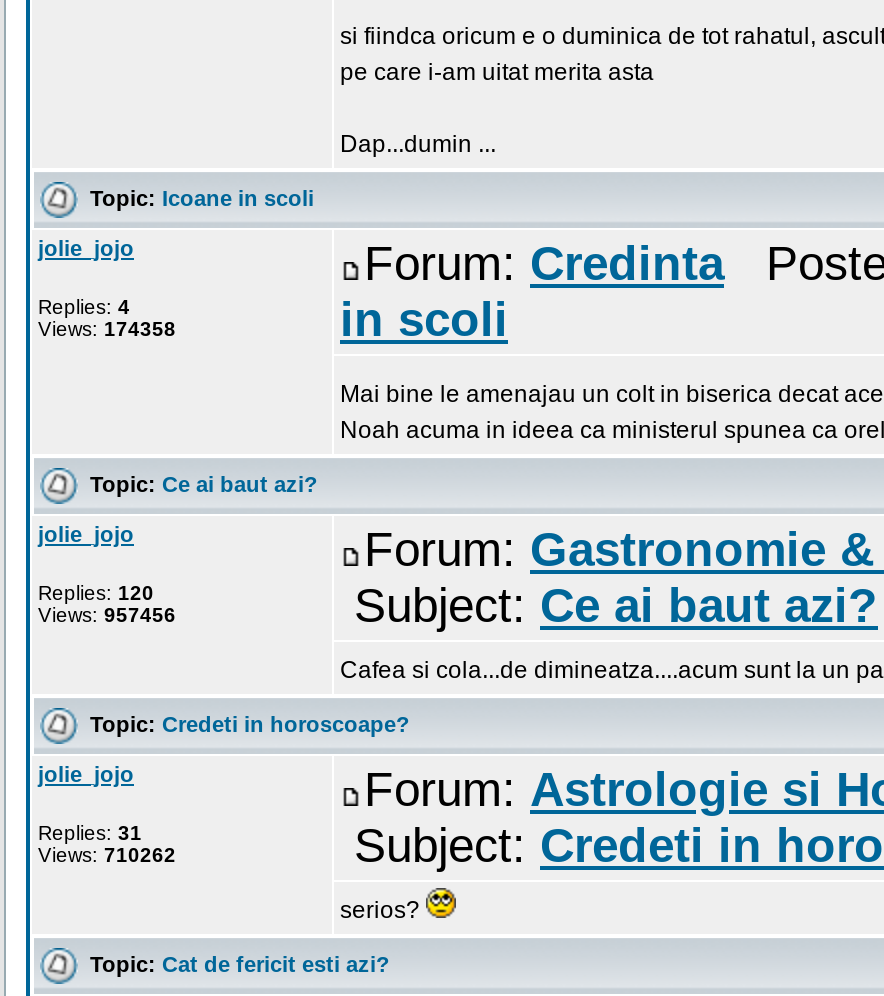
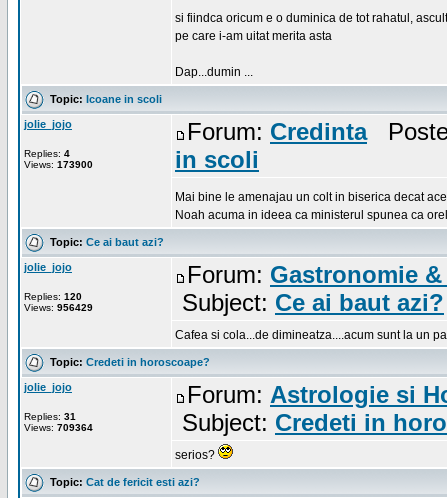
[38,318,176,340] Views: 174358 -> [24,159,93,170] Views: 173900
[38,604,176,626] Views: 957456 -> [24,302,93,313] Views: 956429
[38,844,176,866] Views: 710262 -> [24,422,93,433] Views: 709364

